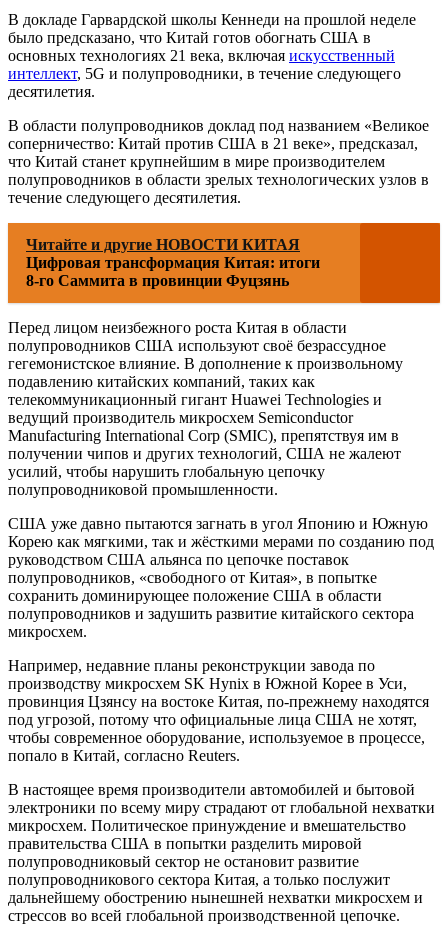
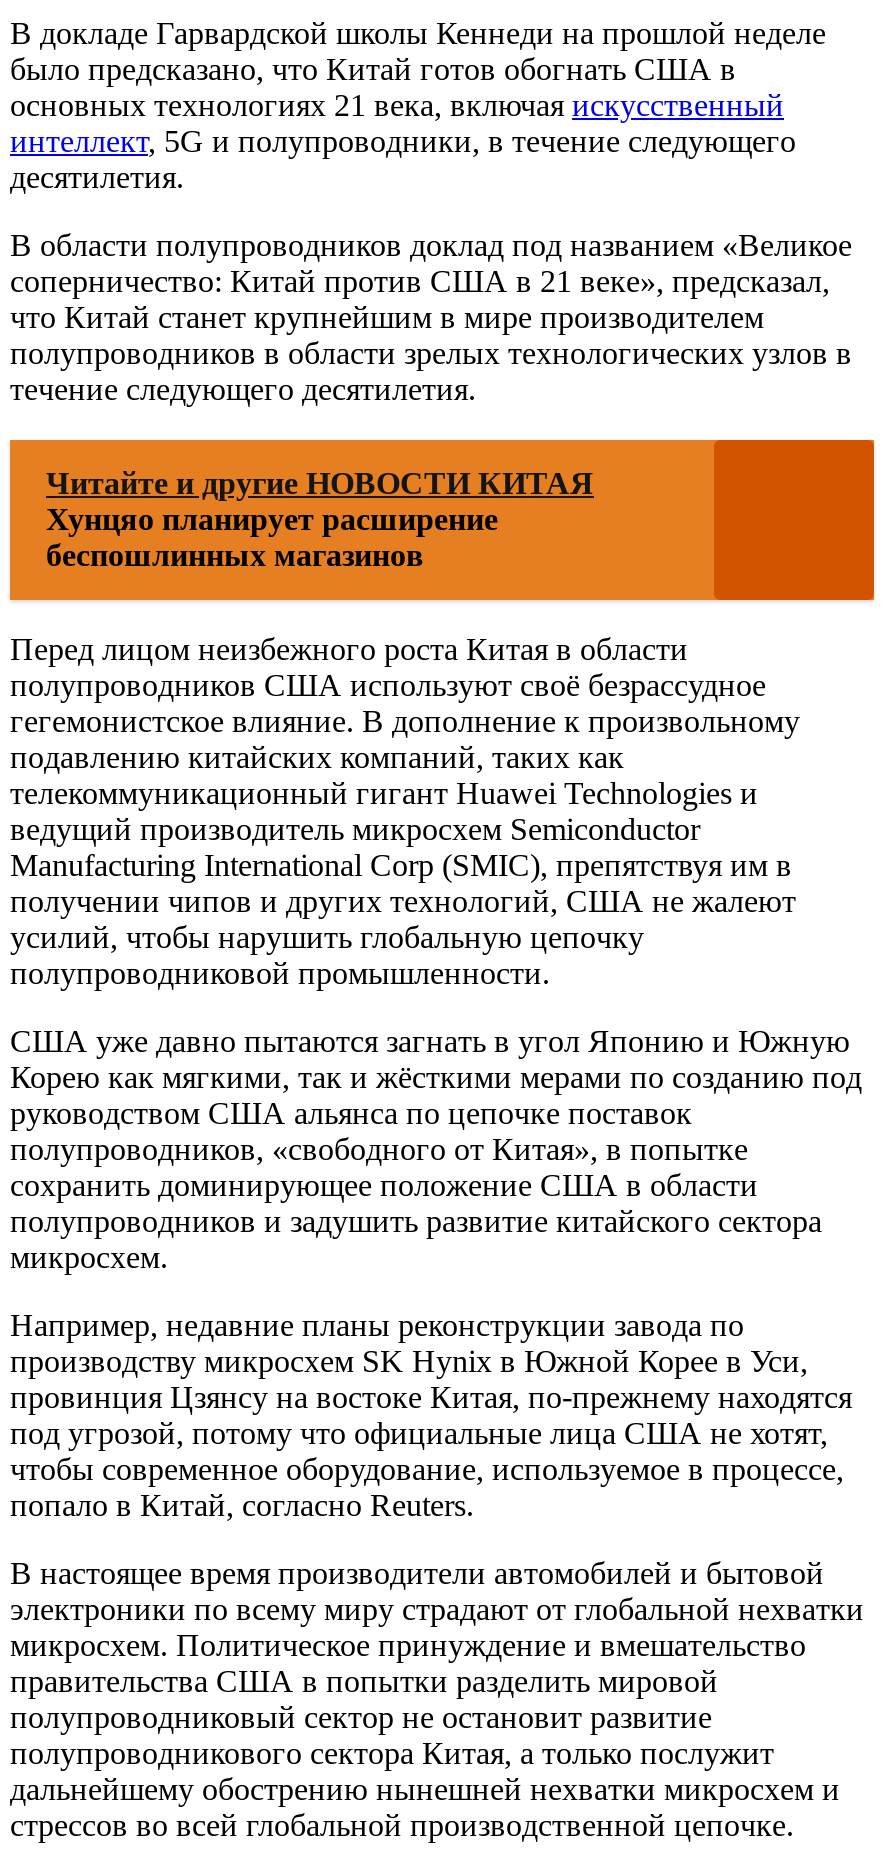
[26,254,320,289] Цифровая трансформация Китая: итоги | 8-го Саммита в провинции Фуцзянь -> [46,502,498,572] Хунцяо планирует расширение | беспошлинных магазинов

